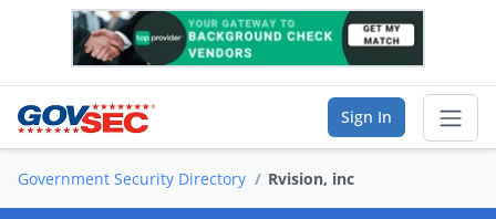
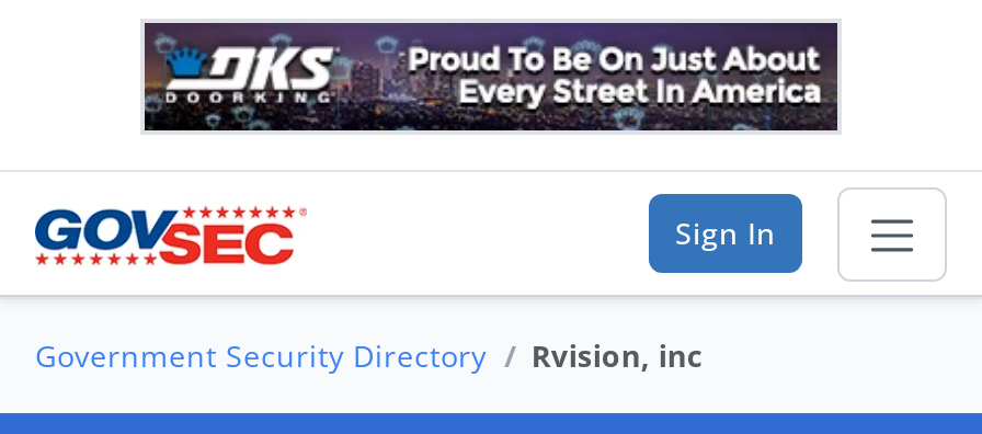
[73,10,422,66] [image] -> [142,21,837,133] [image]

